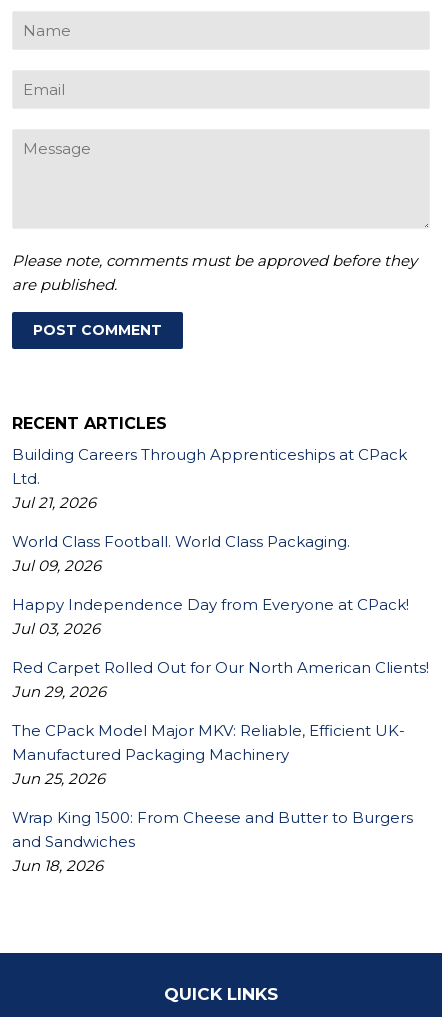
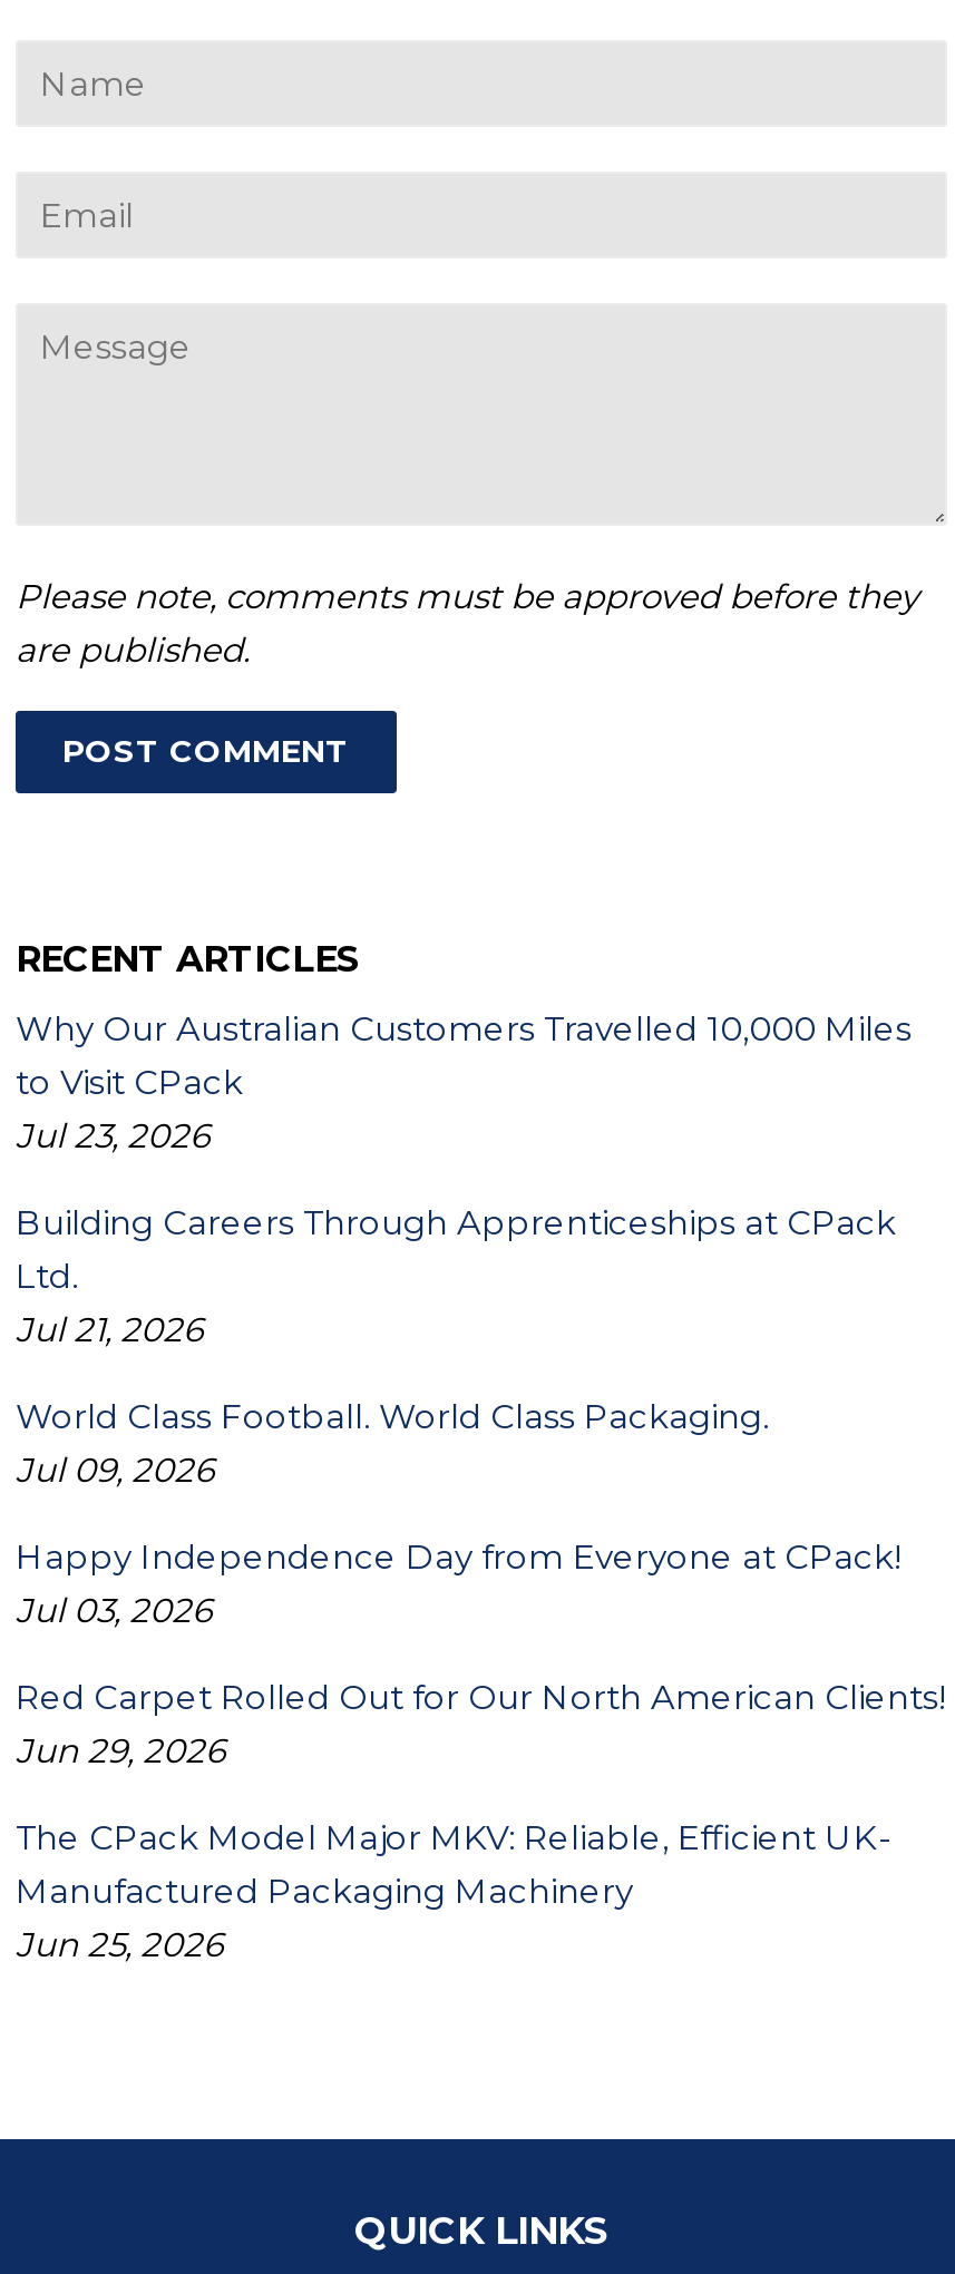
none -> [16,1008,912,1157] Why Our Australian Customers Travelled 10,000 Miles | to Visit CPack | Jul 23, 2026
moved [12,445,429,788] -> [16,1202,945,1966]: Building Careers Through Apprenticeships at CPack | Ltd. | Jul 21, 2026 | ... | Manufactured Packaging Machinery | Jun 25, 2026
[12,808,413,875] Wrap King 1500: From Cheese and Butter to Burgers | and Sandwiches | Jun 18, 2026 -> none

